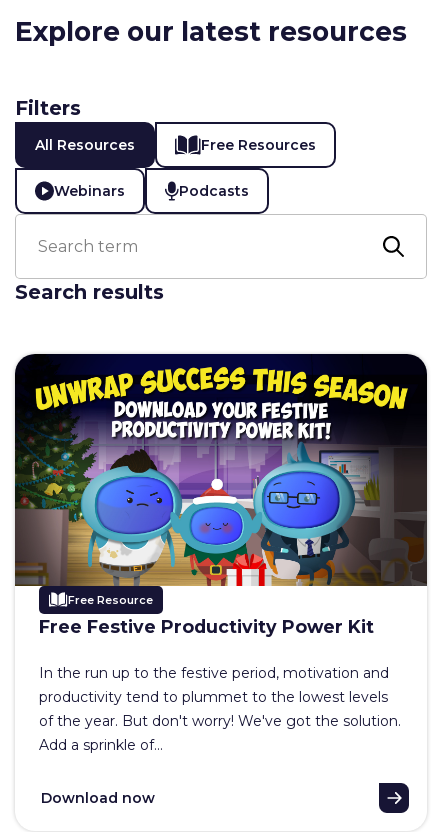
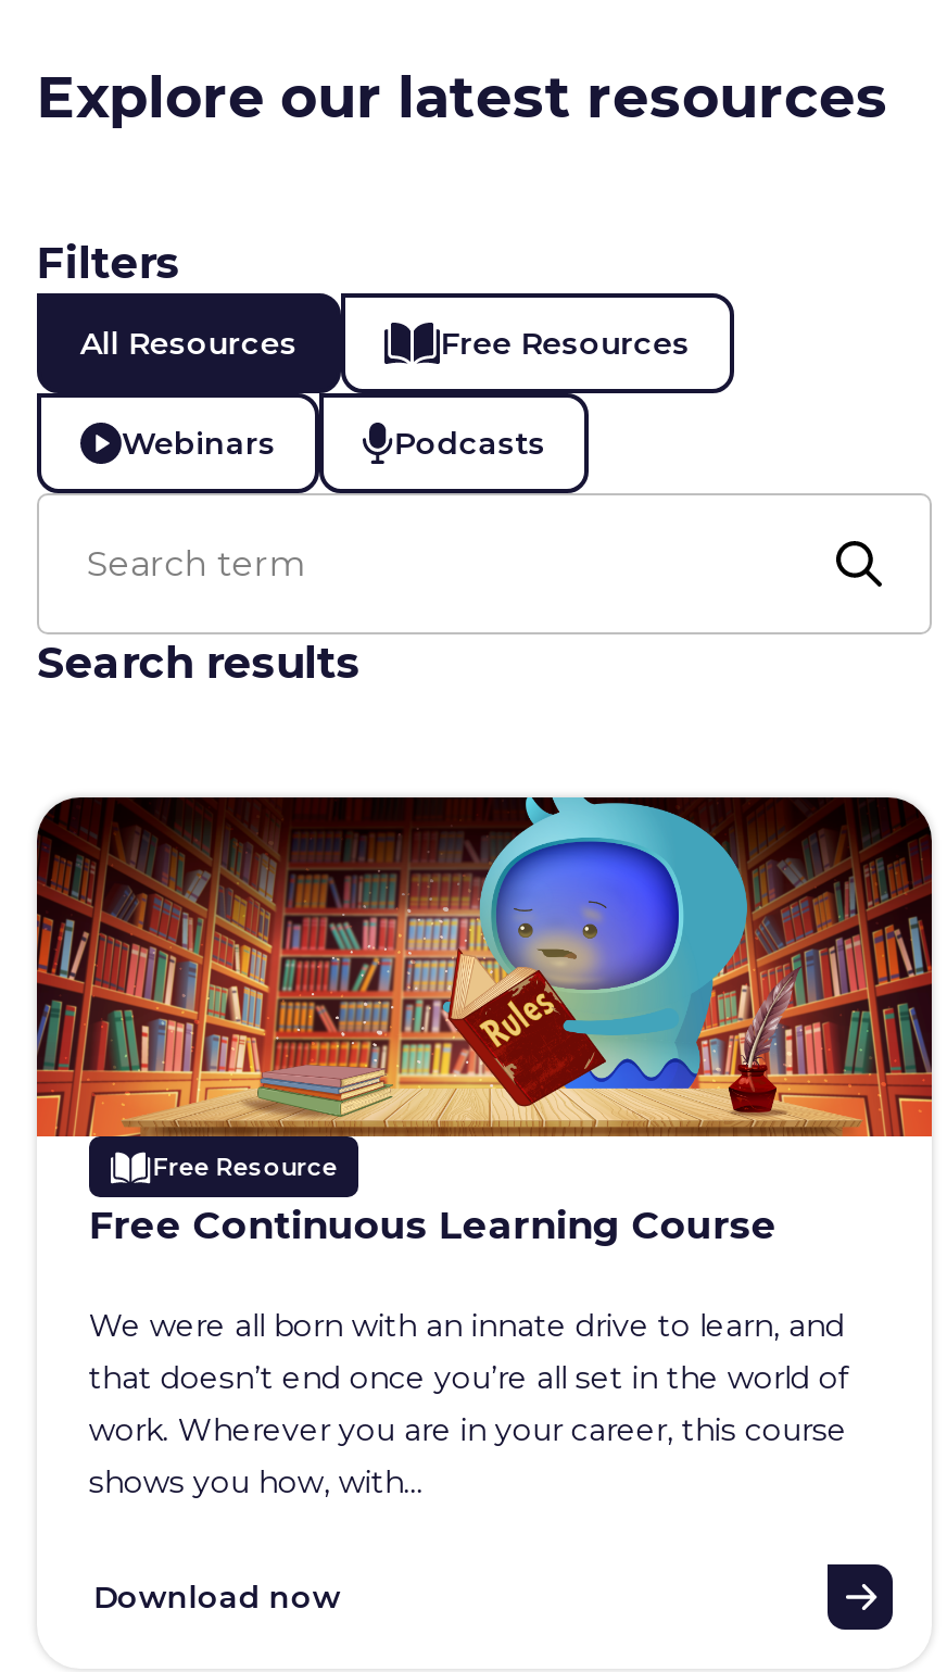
[14,353,428,637] [image] | Free Festive Productivity Power Kit -> [35,797,934,1248] [image] | Free Continuous Learning Course
[39,664,401,754] In the run up to the festive period, motivation and | productivity tend to plummet to the lowest levels | of the year. But don't worry! We've got the solution. | Add a sprinkle of... -> [89,1307,849,1503] We were all born with an innate drive to learn, and | that doesn’t end once you’re all set in the world of | work. Wherever you are in your career, this course | shows you how, with...

